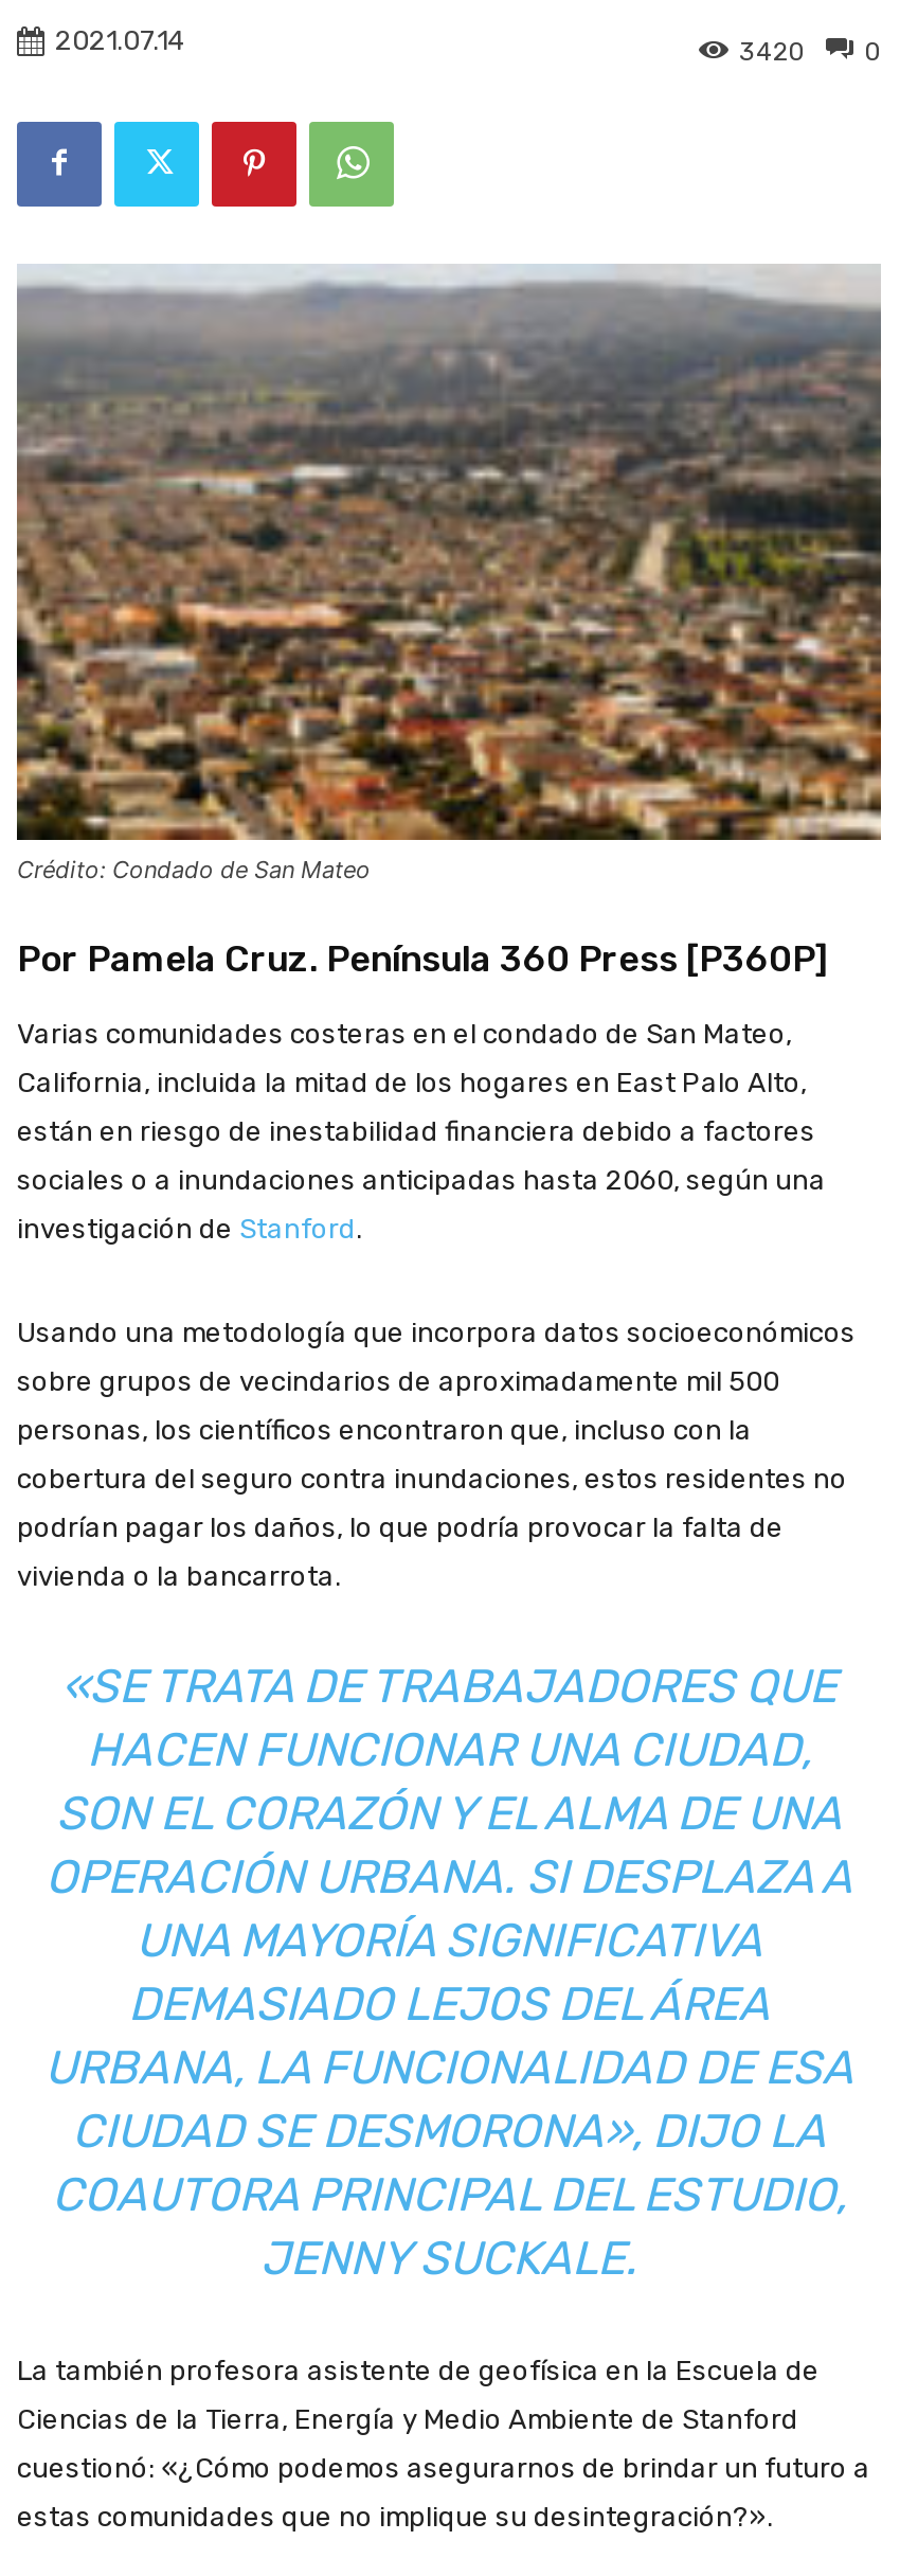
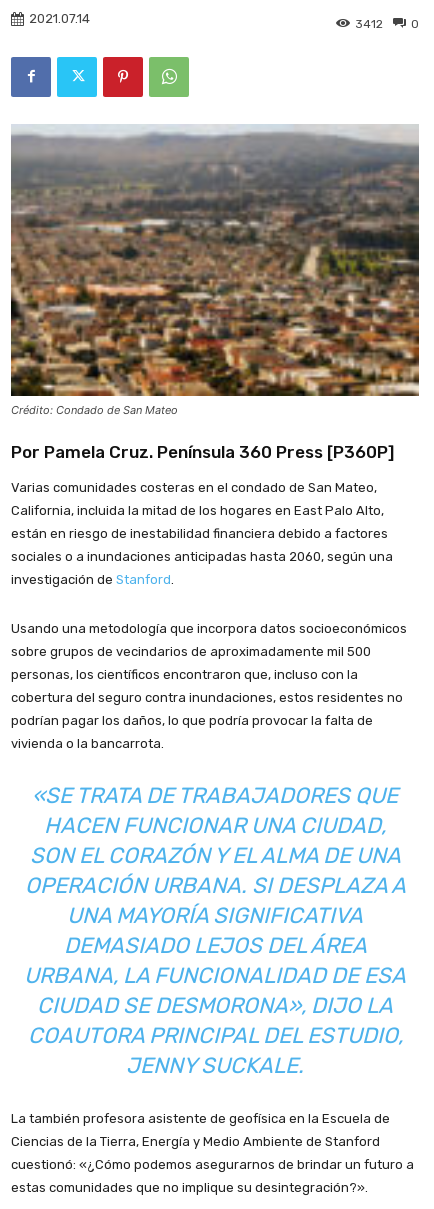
[739,37,881,67] 3420 0 -> [355,17,419,31] 3412 0

